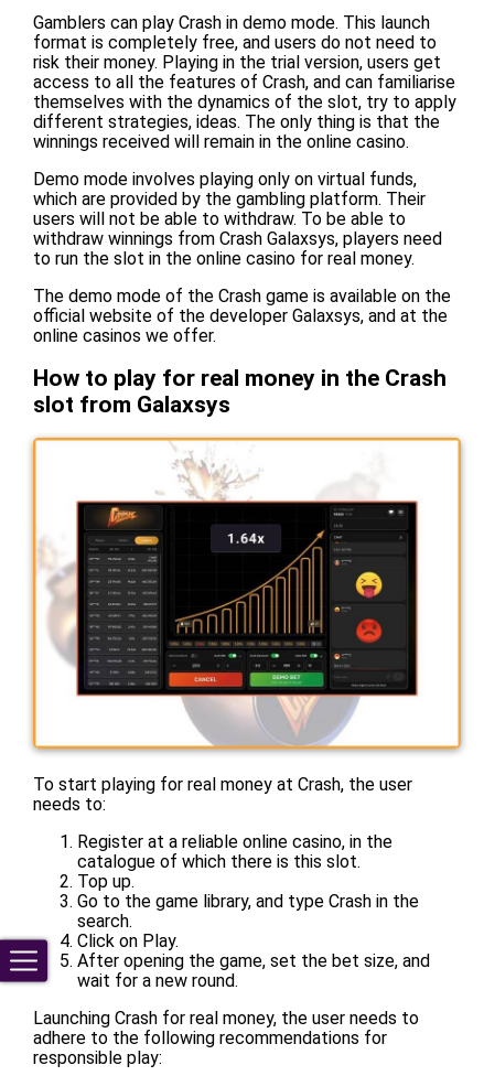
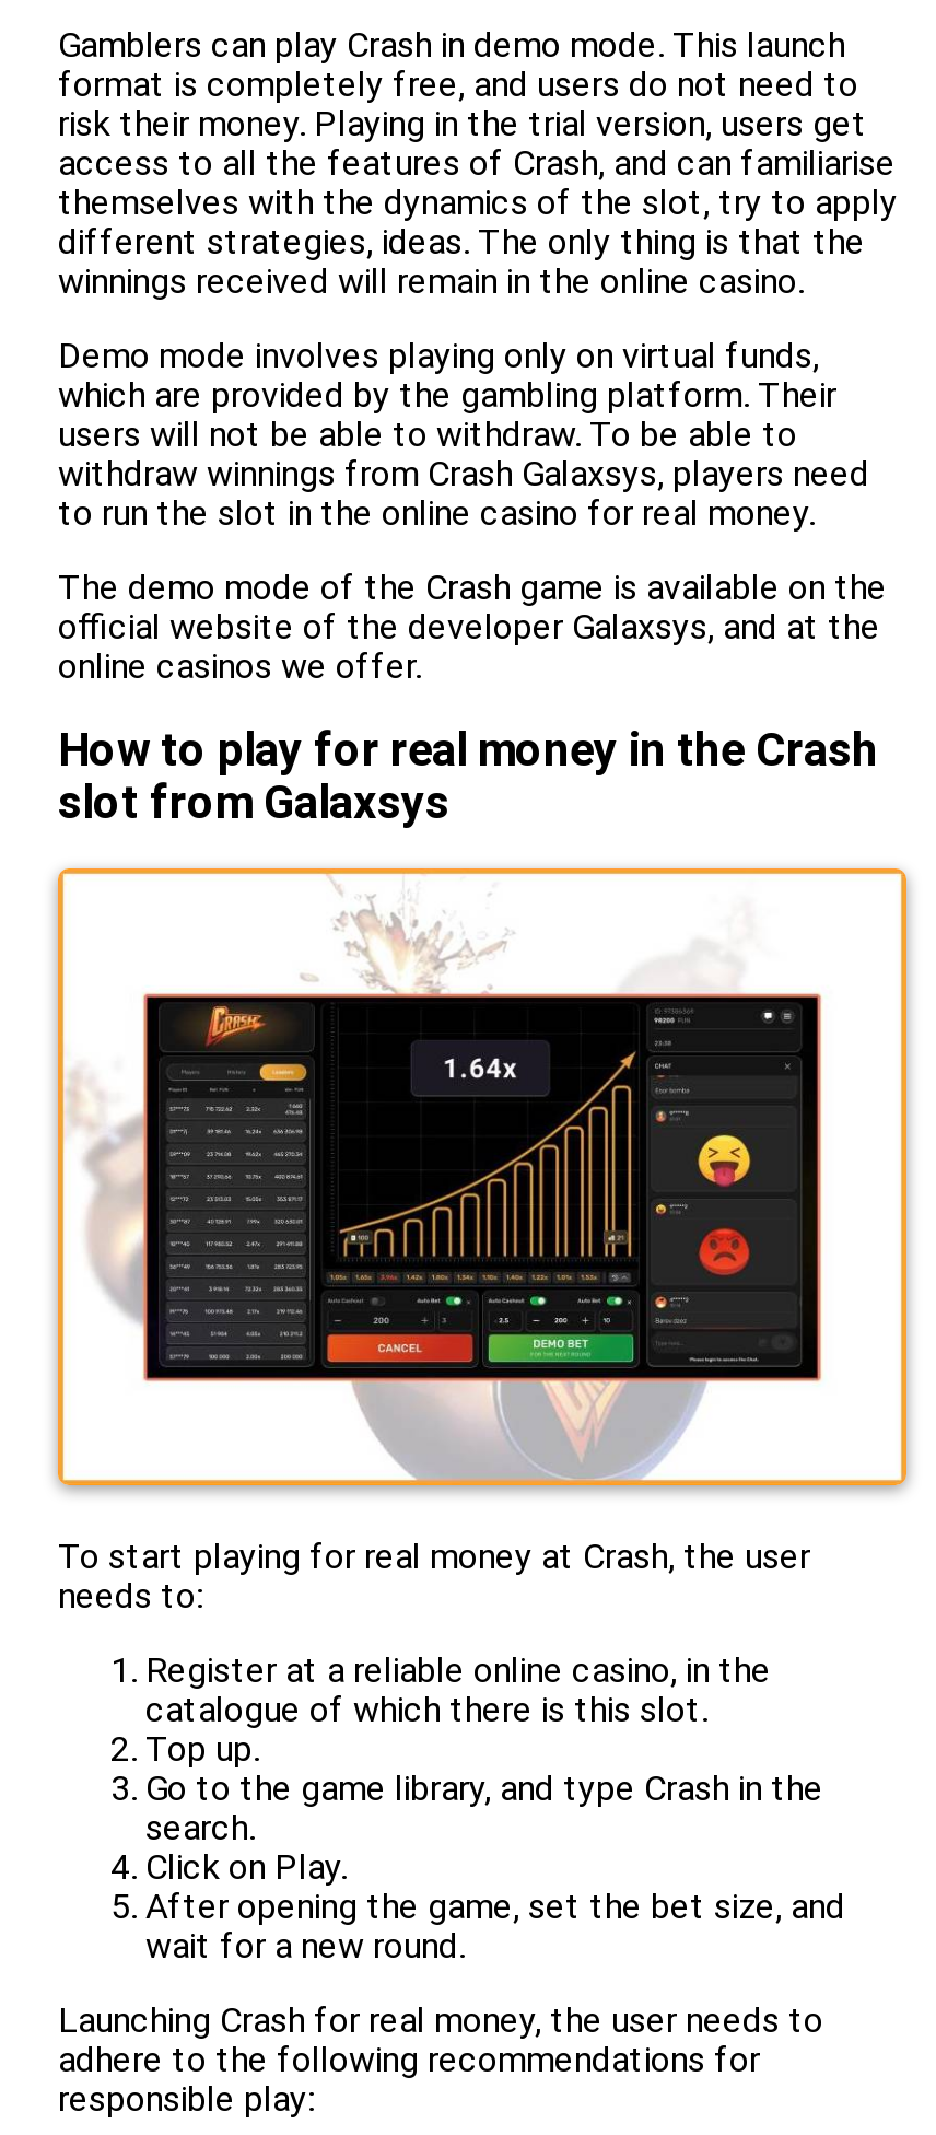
[3,937,50,984] [image] -> none

